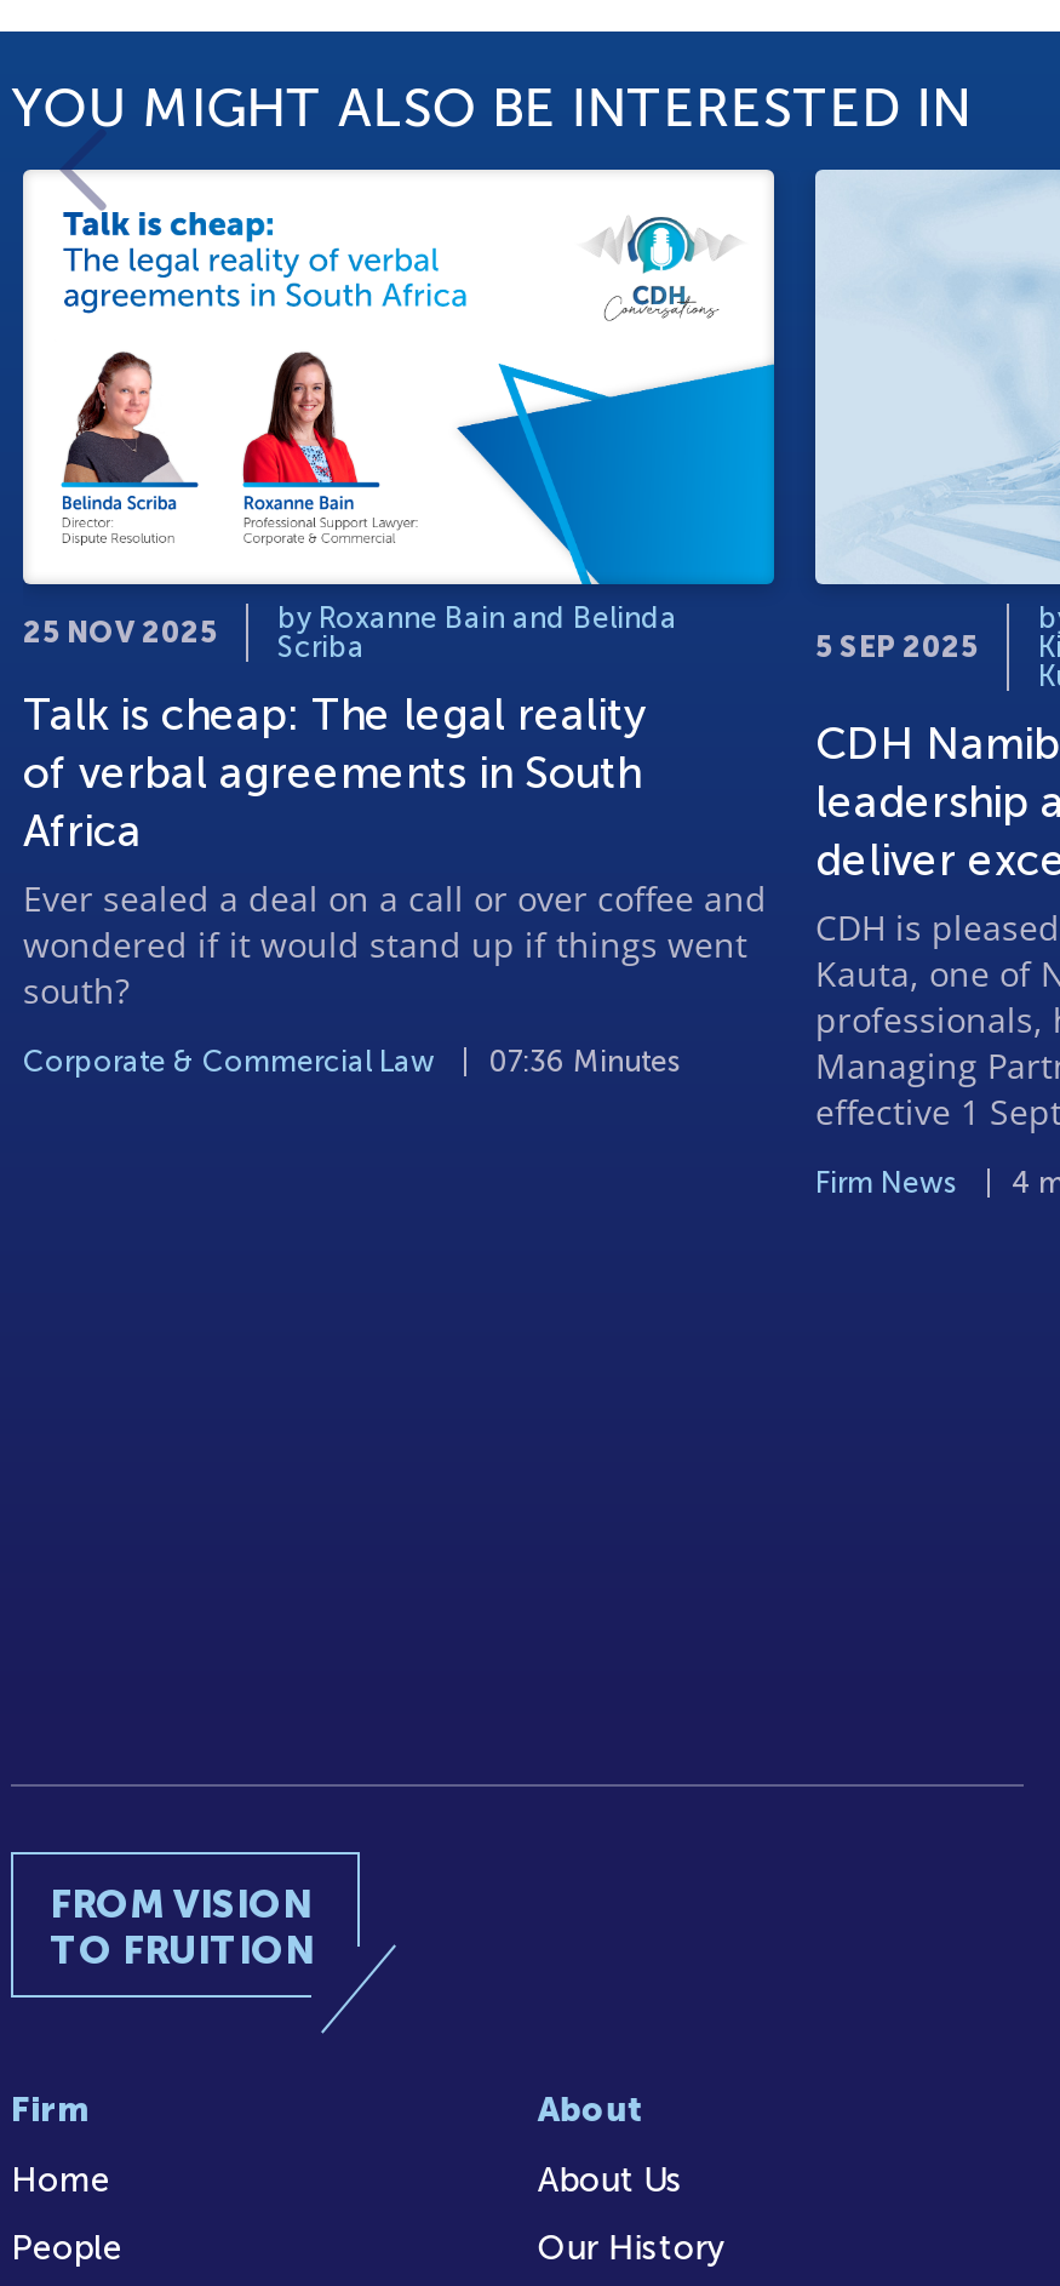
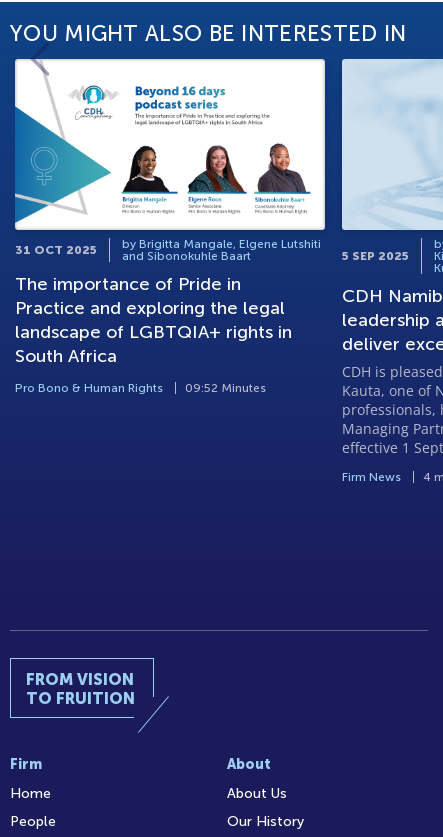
[21,208,774,664] [image] | 25 NOV 2025 | by Roxanne Bain and Belinda | Scriba -> [15,76,326,263] [image] | 31 OCT 2025 | by Brigitta Mangale, Elgene Lutshiti | and Sibonokuhle Baart
[23,689,767,1014] Talk is cheap: The legal reality | of verbal agreements in South | Africa | Ever sealed a deal on a call or over coffee and | wondered if it would stand up if things went | south? -> [15,273,292,367] The importance of Pride in | Practice and exploring the legal | landscape of LGBTQIA+ rights in | South Africa
[23,1045,682,1079] Corporate & Commercial Law | 07:36 Minutes -> [15,381,266,395] Pro Bono & Human Rights | 09:52 Minutes

